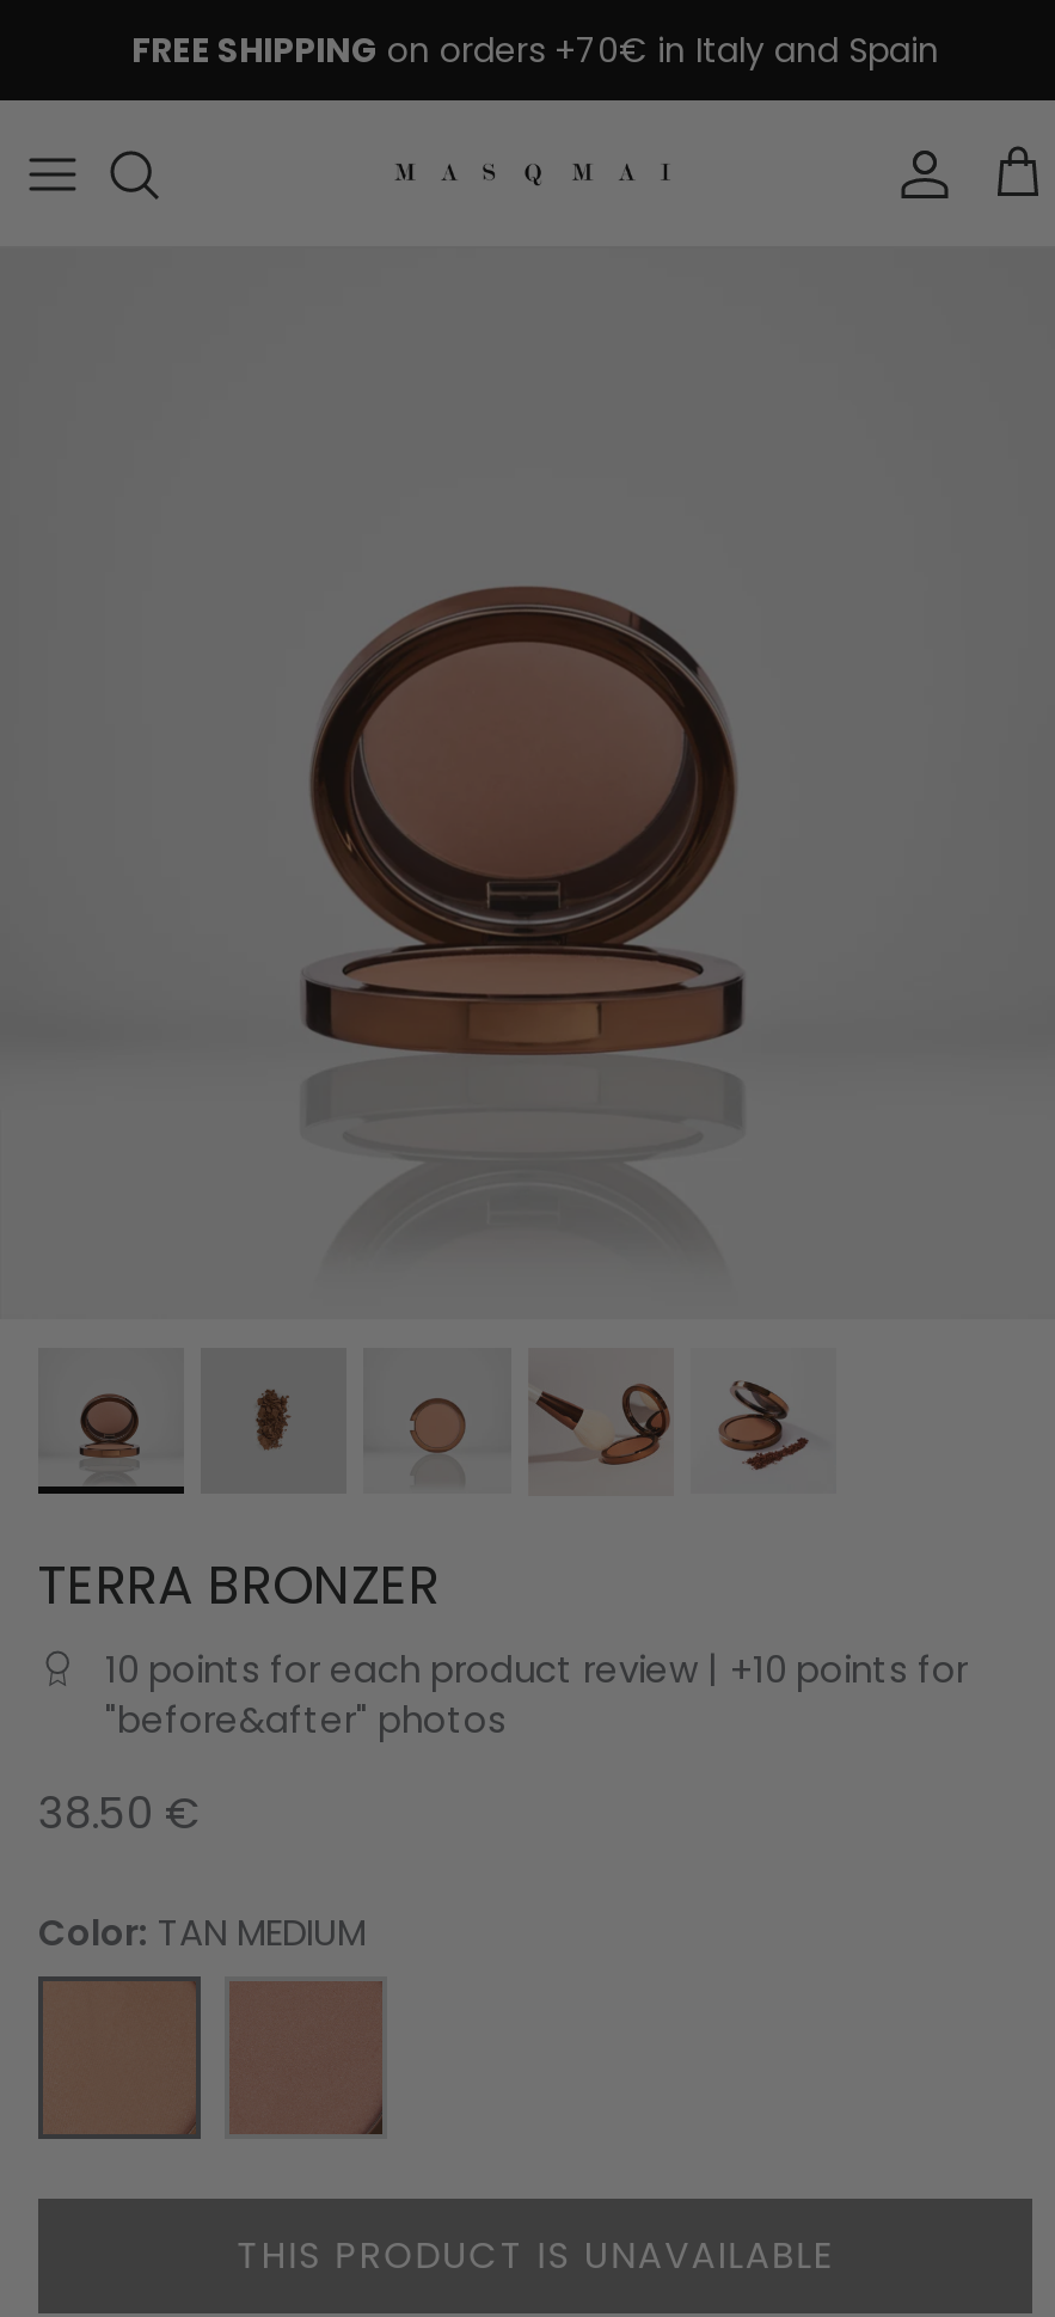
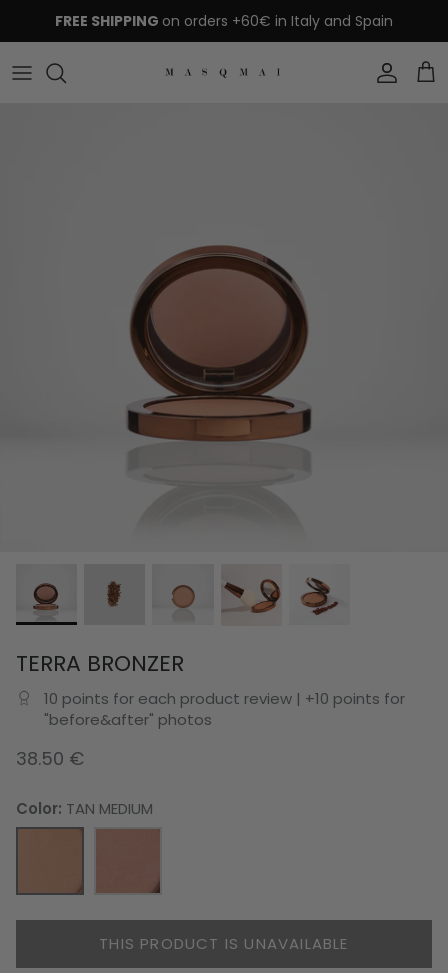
[131,26,939,74] FREE SHIPPING on orders +70€ in Italy and Spain -> [55,11,393,31] FREE SHIPPING on orders +60€ in Italy and Spain

